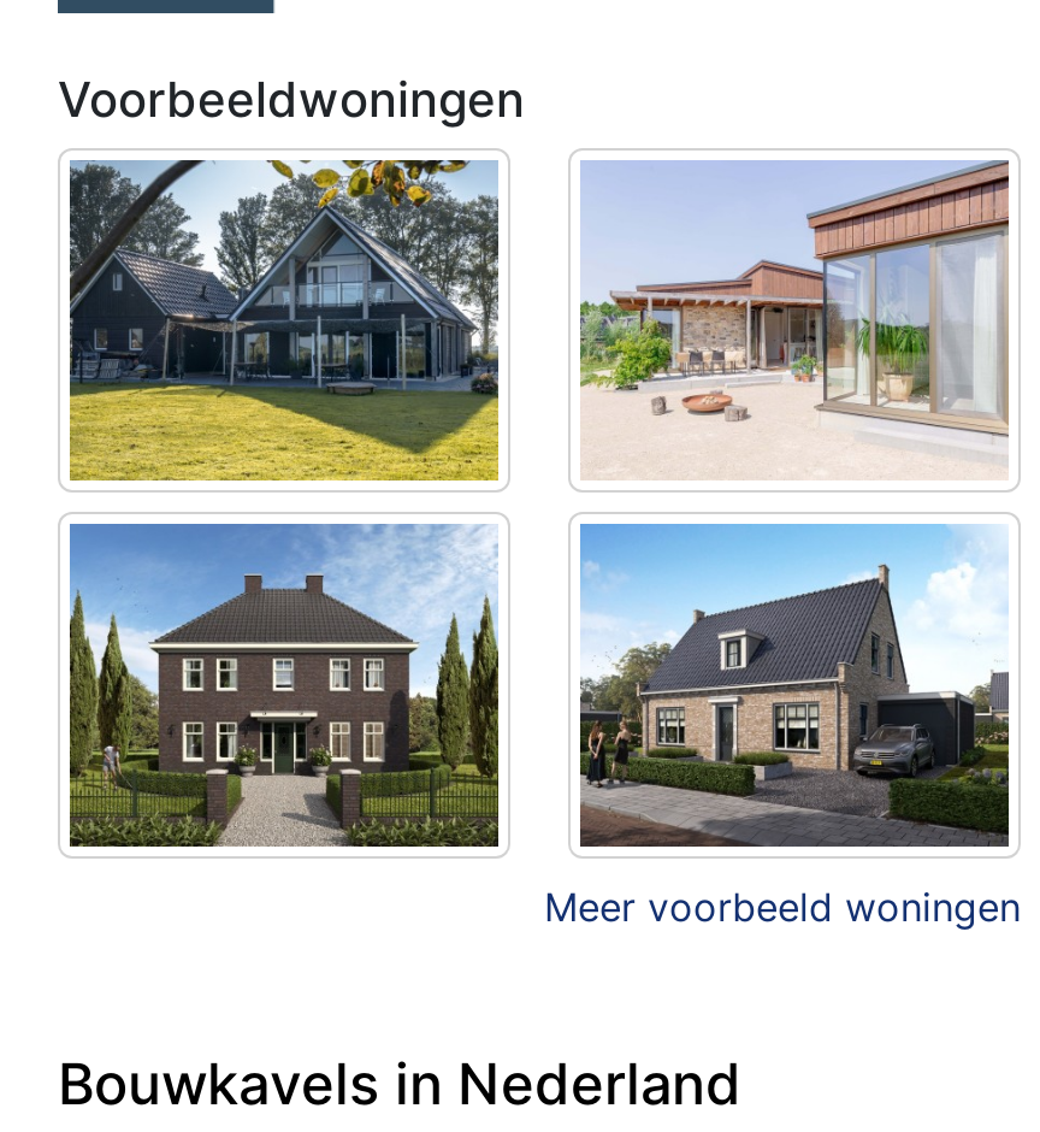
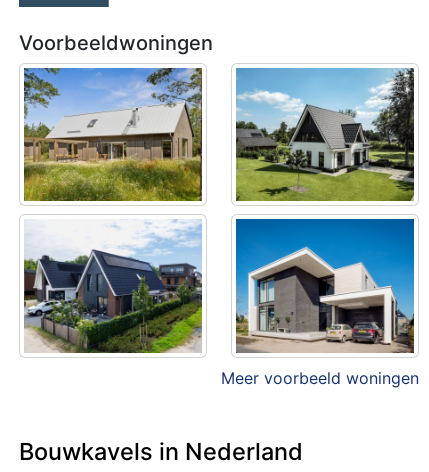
[67,158,501,483] [image] -> [23,67,203,202] [image]
[578,163,1011,480] [image] -> [235,68,415,202] [image]
[67,521,501,849] [image] -> [24,219,202,354] [image]
[578,521,1011,849] [image] -> [235,218,415,353] [image]

